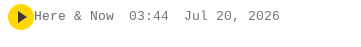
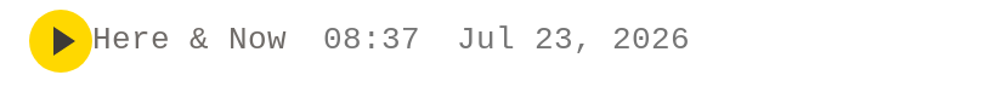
[129,9,280,24] 03:44 | Jul 20, 2026 -> [323,23,690,60] 08:37 | Jul 23, 2026

